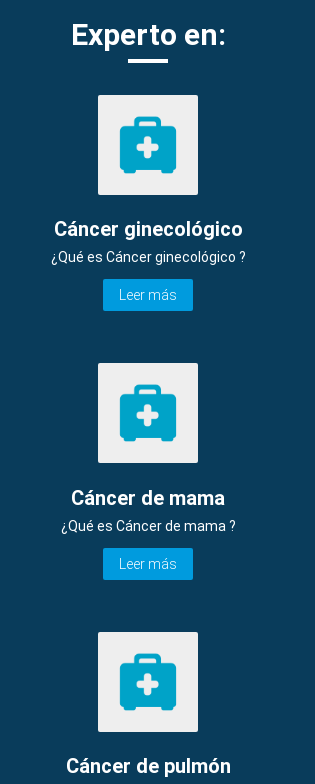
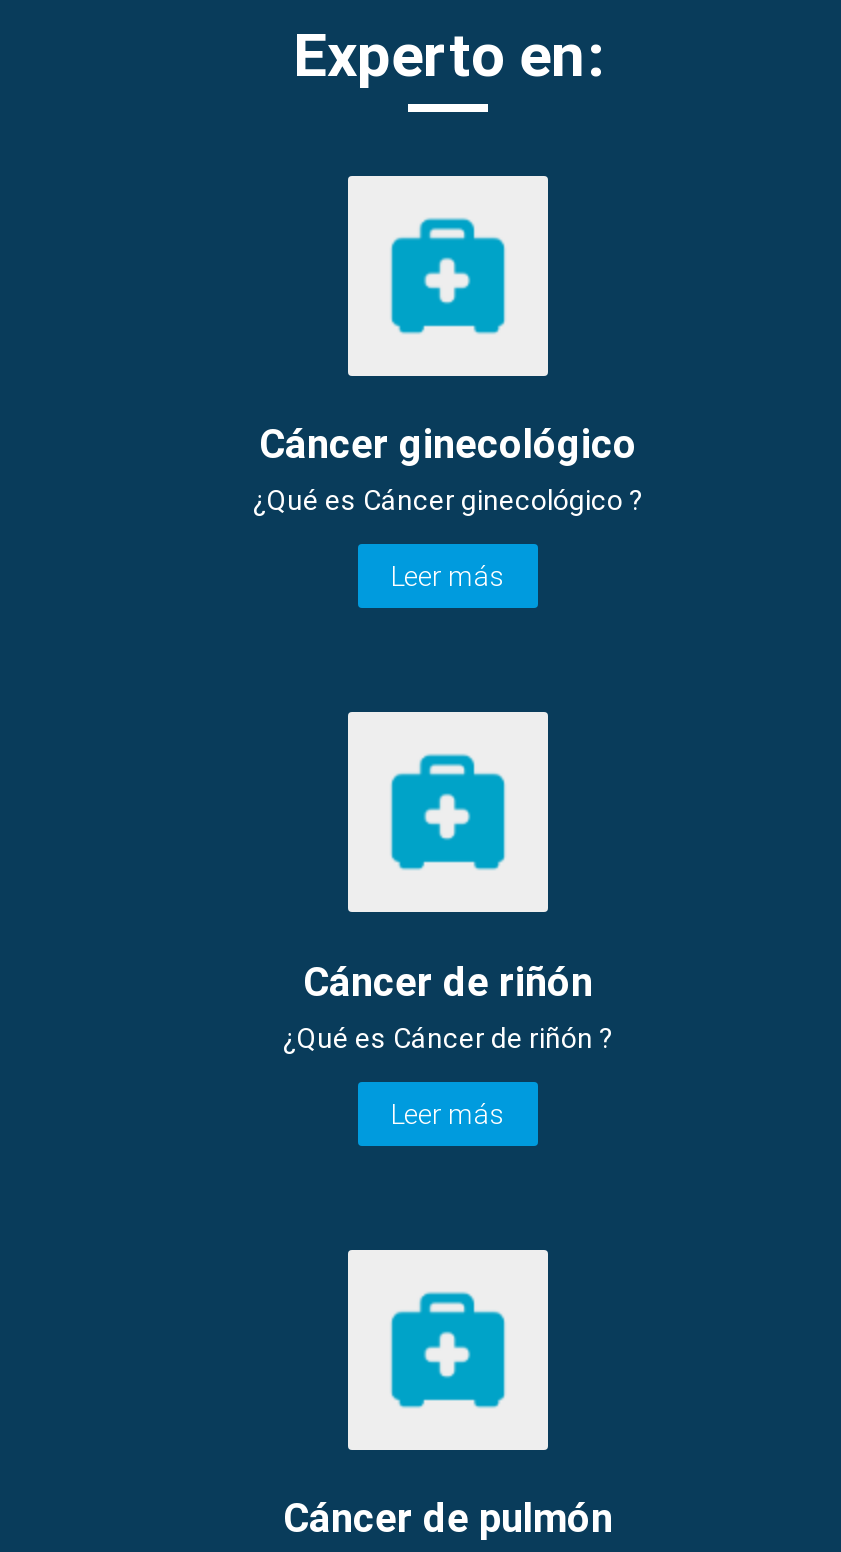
[71,486,225,510] Cáncer de mama -> [303,957,593,1005] Cáncer de riñón
[60,518,235,534] ¿Qué es Cáncer de mama ? -> [283,1022,613,1054] ¿Qué es Cáncer de riñón ?

